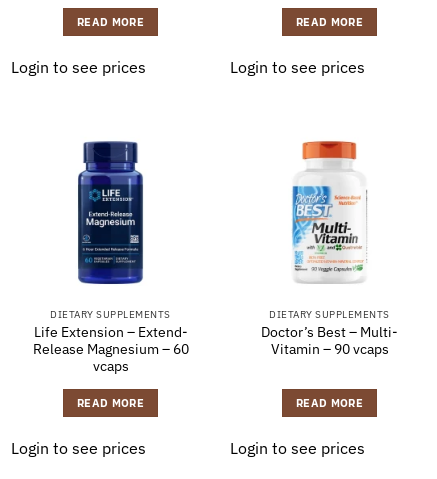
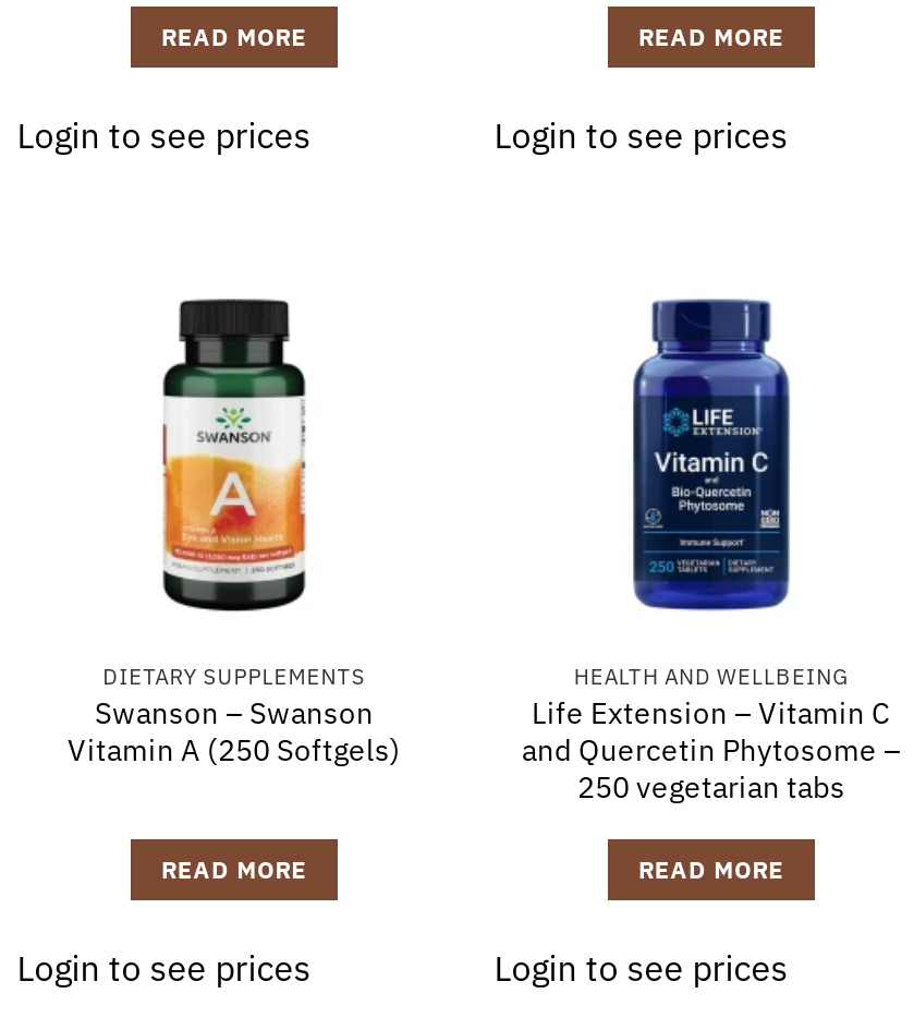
[32,141,188,375] [image] | Life Extension – Extend- | Release Magnesium – 60 | vcaps -> [68,298,401,770] [image] | Swanson – Swanson | Vitamin A (250 Softgels)
[261,140,398,358] [image] | DIETARY SUPPLEMENTS | Doctor’s Best – Multi- | Vitamin – 90 vcaps -> [522,298,901,807] [image] | HEALTH AND WELLBEING | Life Extension – Vitamin C | and Quercetin Phytosome – | 250 vegetarian tabs

